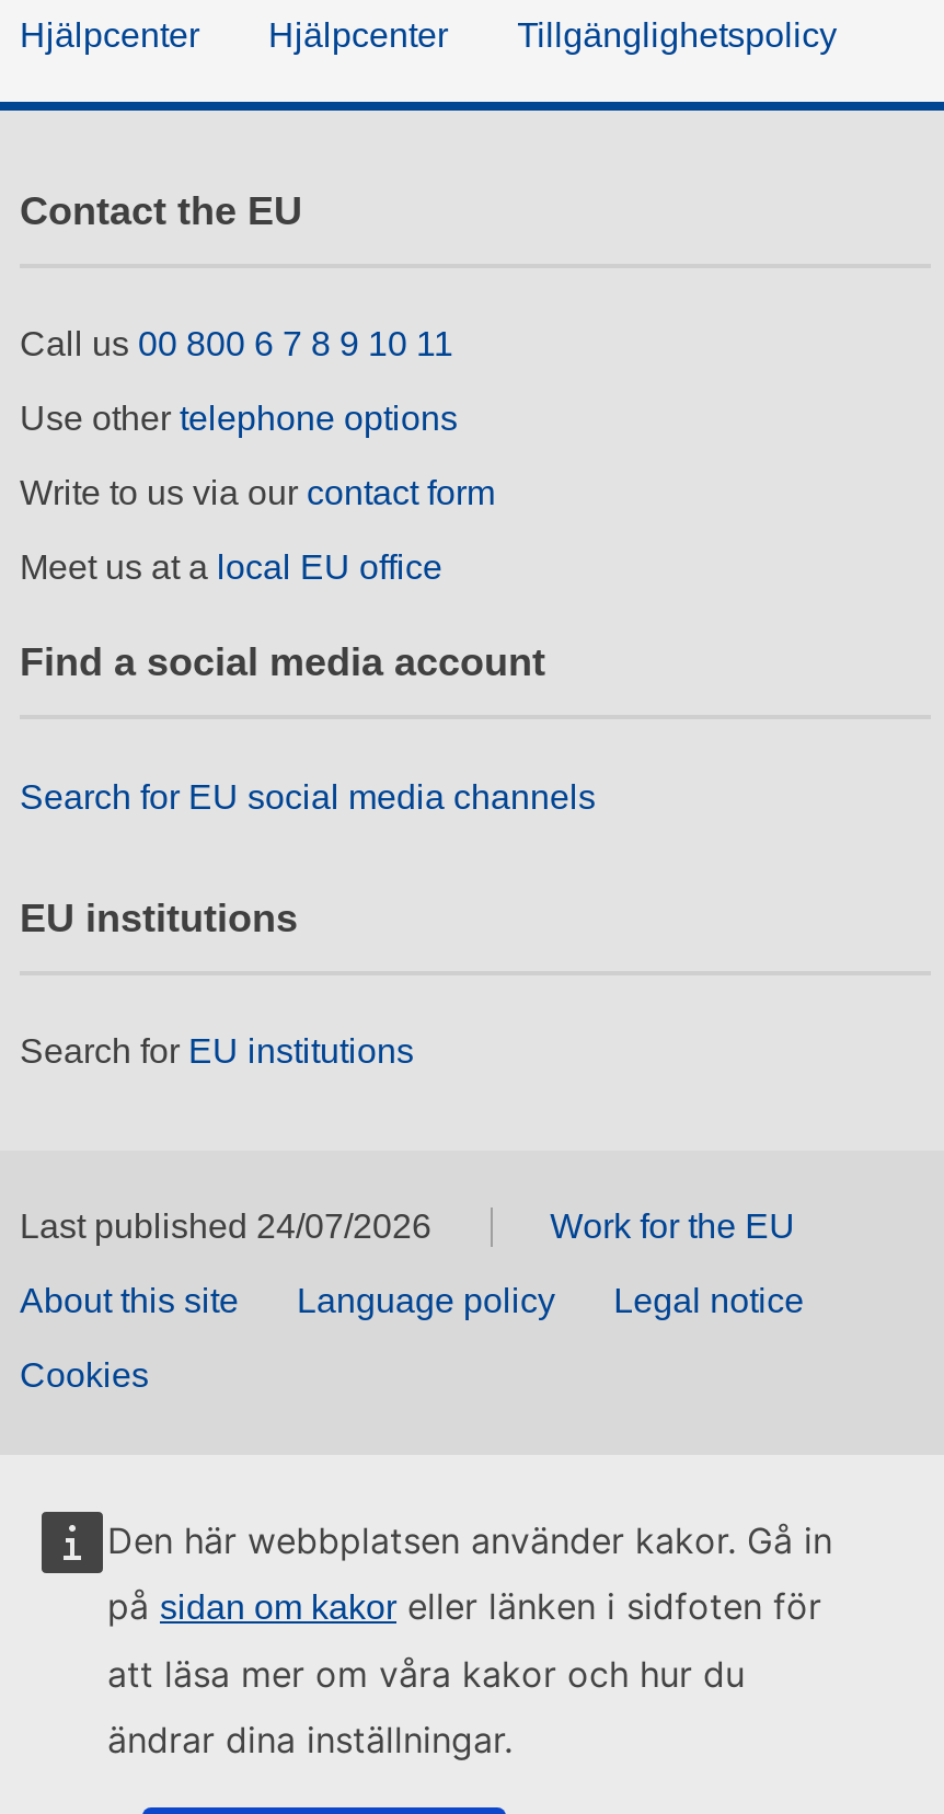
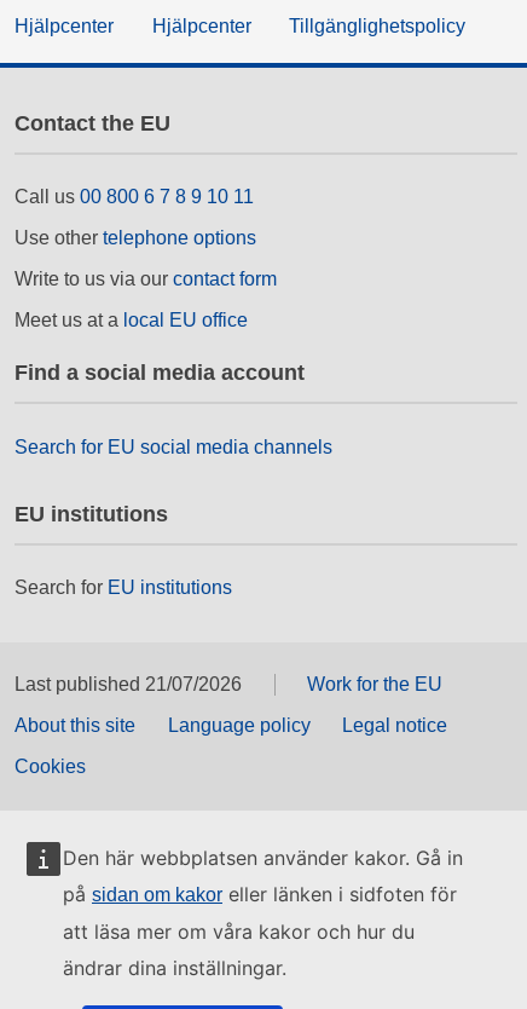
[20,1209,431,1246] Last published 24/07/2026 -> [15,674,242,695] Last published 21/07/2026

